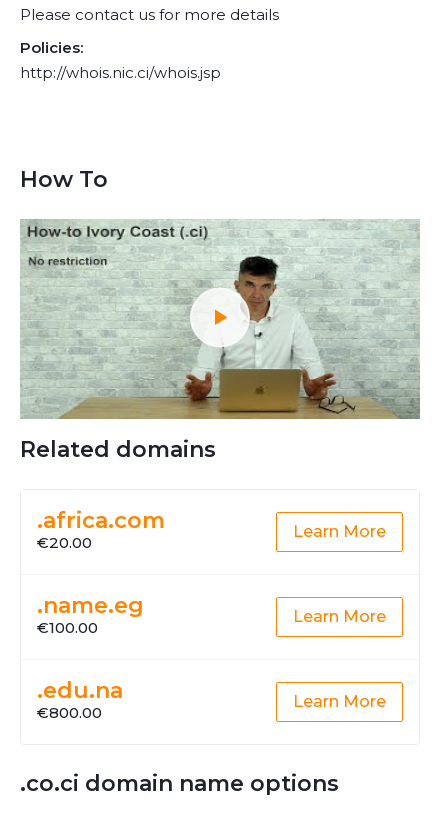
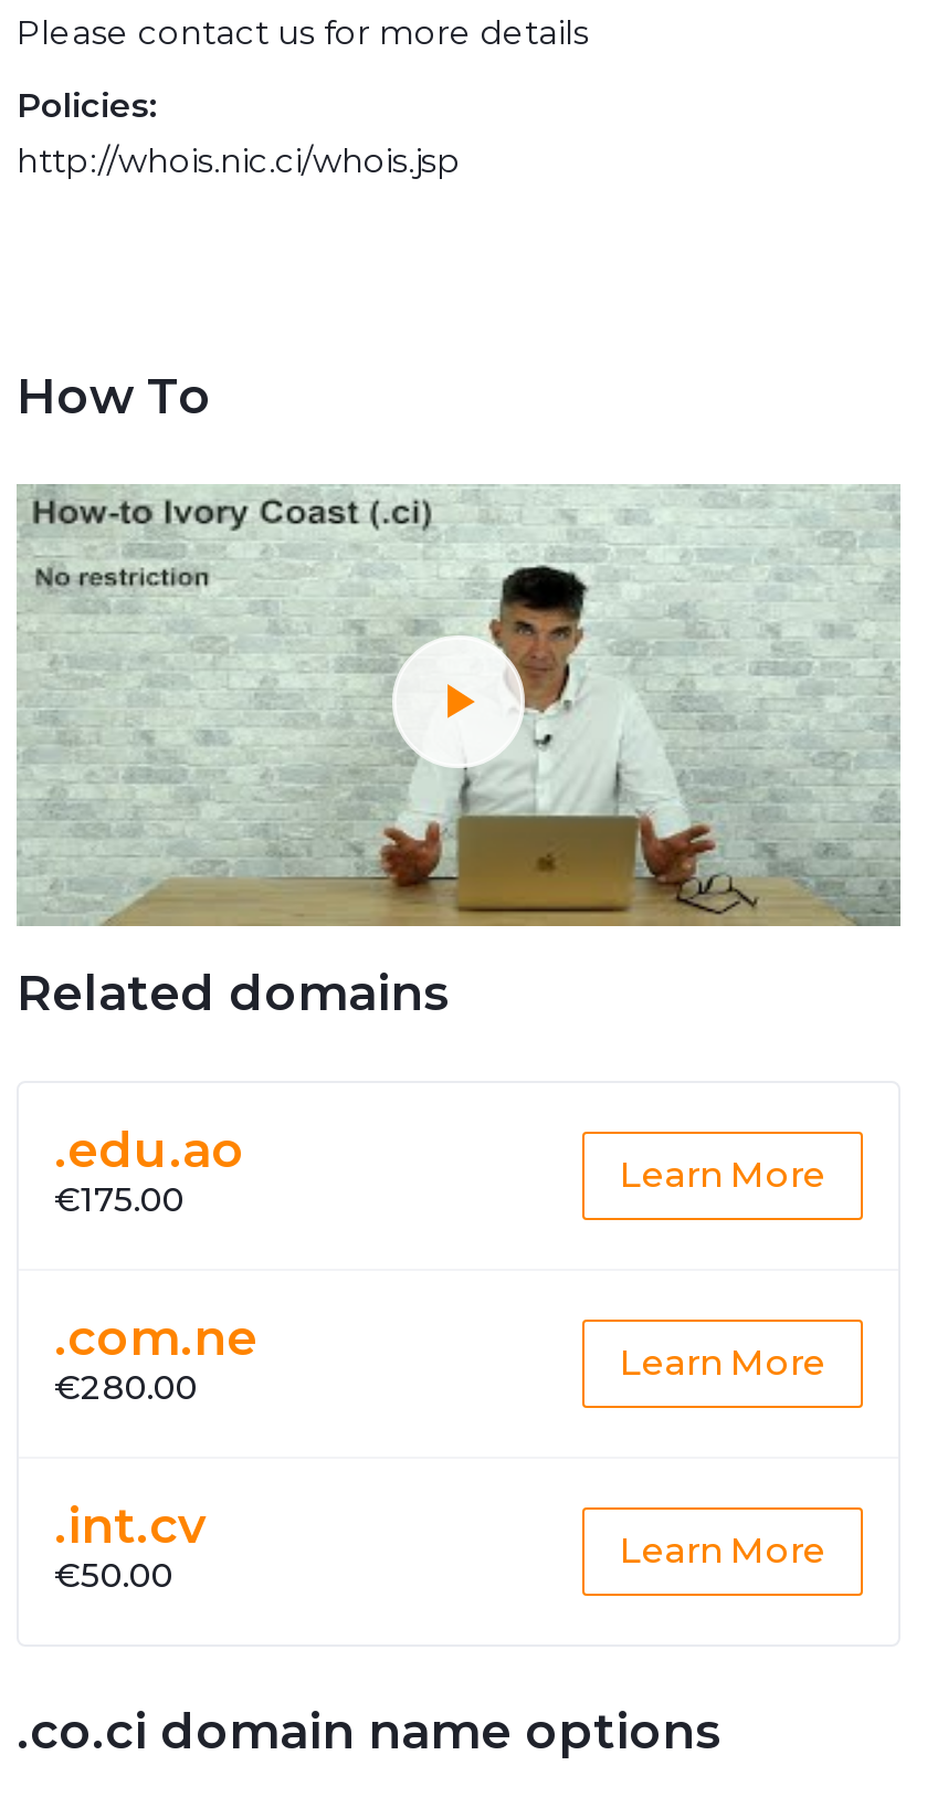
[37,507,165,552] .africa.com | €20.00 -> [54,1121,244,1220] .edu.ao | €175.00
[37,592,144,637] .name.eg | €100.00 -> [54,1309,257,1408] .com.ne | €280.00
[37,677,123,722] .edu.na | €800.00 -> [54,1496,207,1596] .int.cv | €50.00

